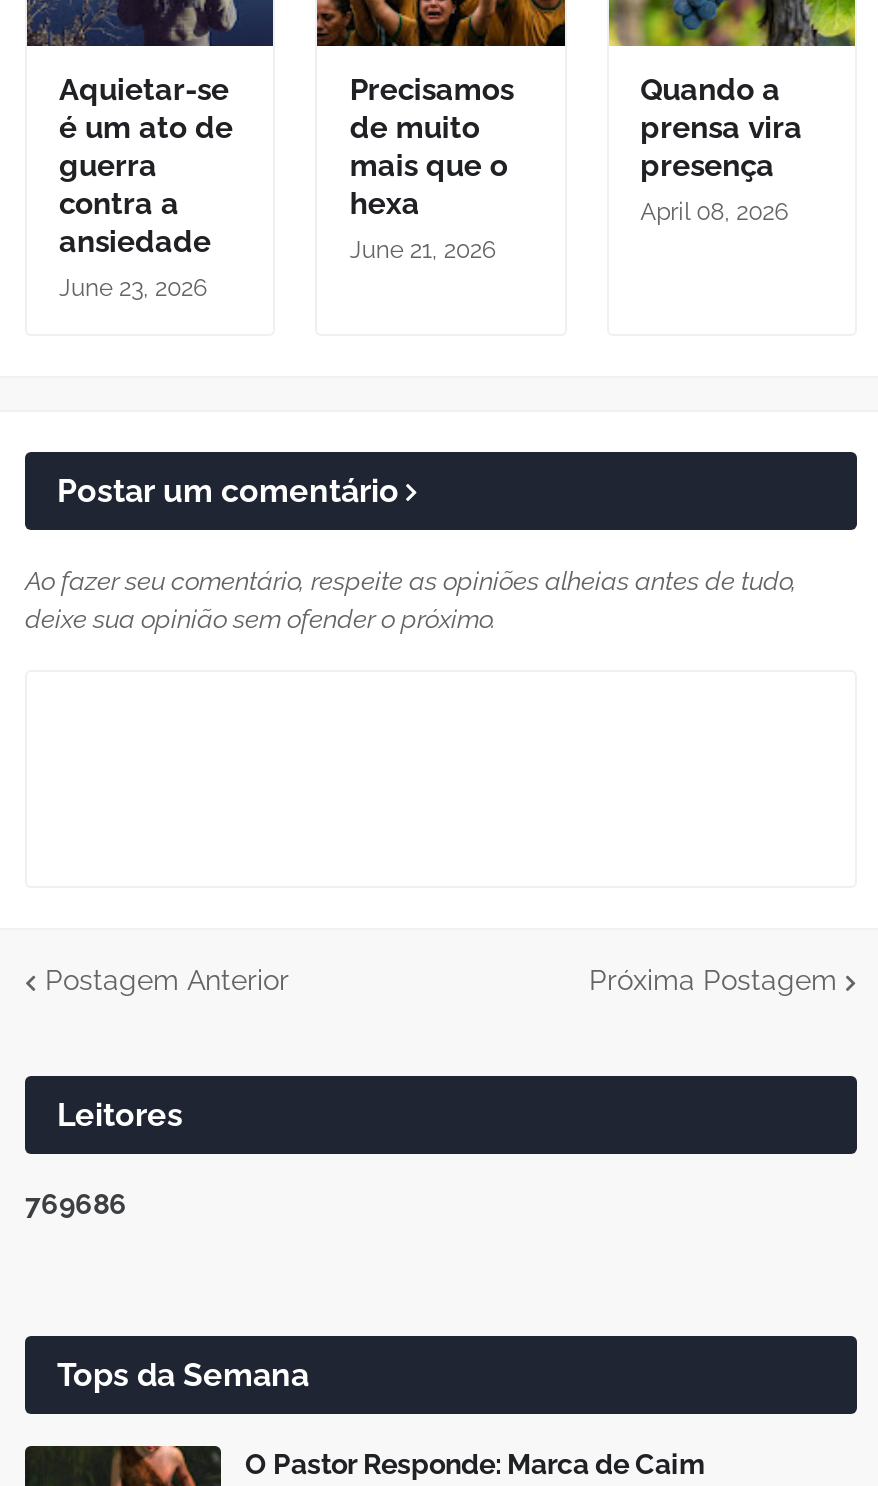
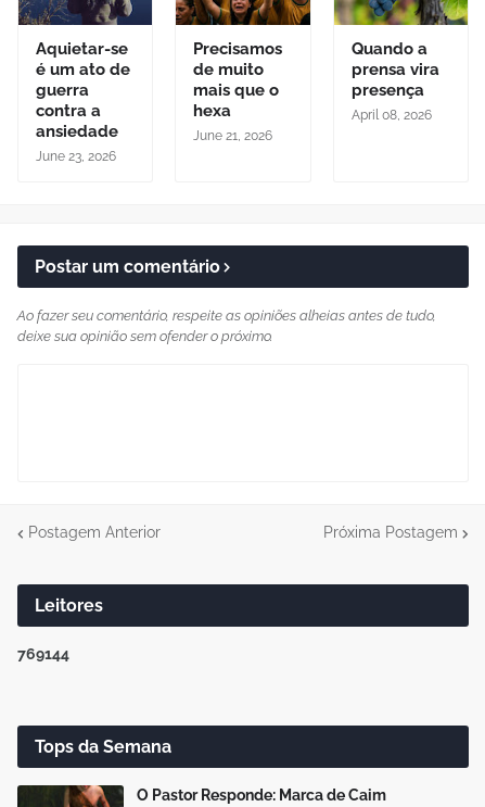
[25,1187,127,1219] 769686 -> [17,645,69,662] 769144

